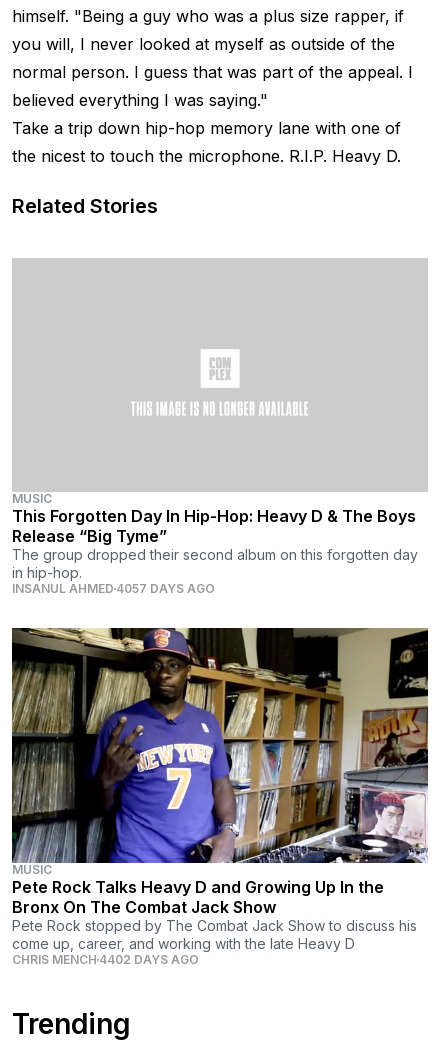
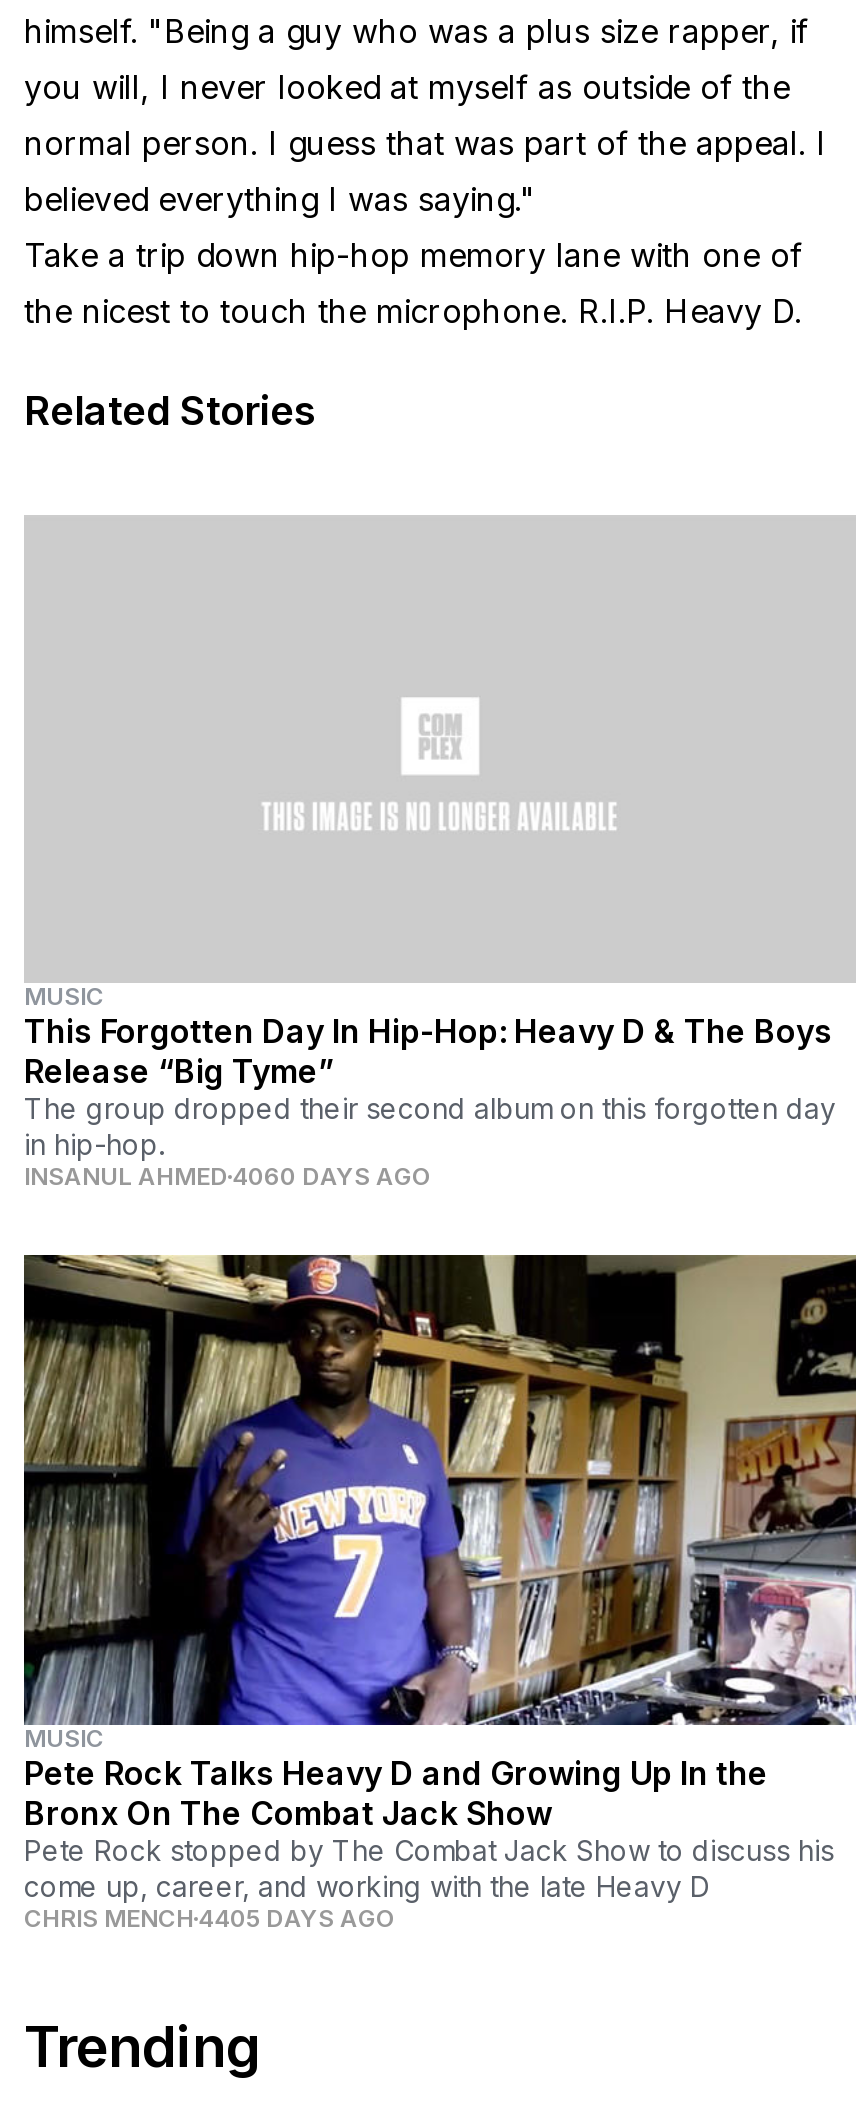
[12,581,215,596] INSANUL AHMED 4057 DAYS AGO -> [24,1162,432,1192] INSANUL AHMED 4060 DAYS AGO
[12,952,199,967] CHRIS MENCH 4402 DAYS AGO -> [24,1902,396,1932] CHRIS MENCH 4405 DAYS AGO

